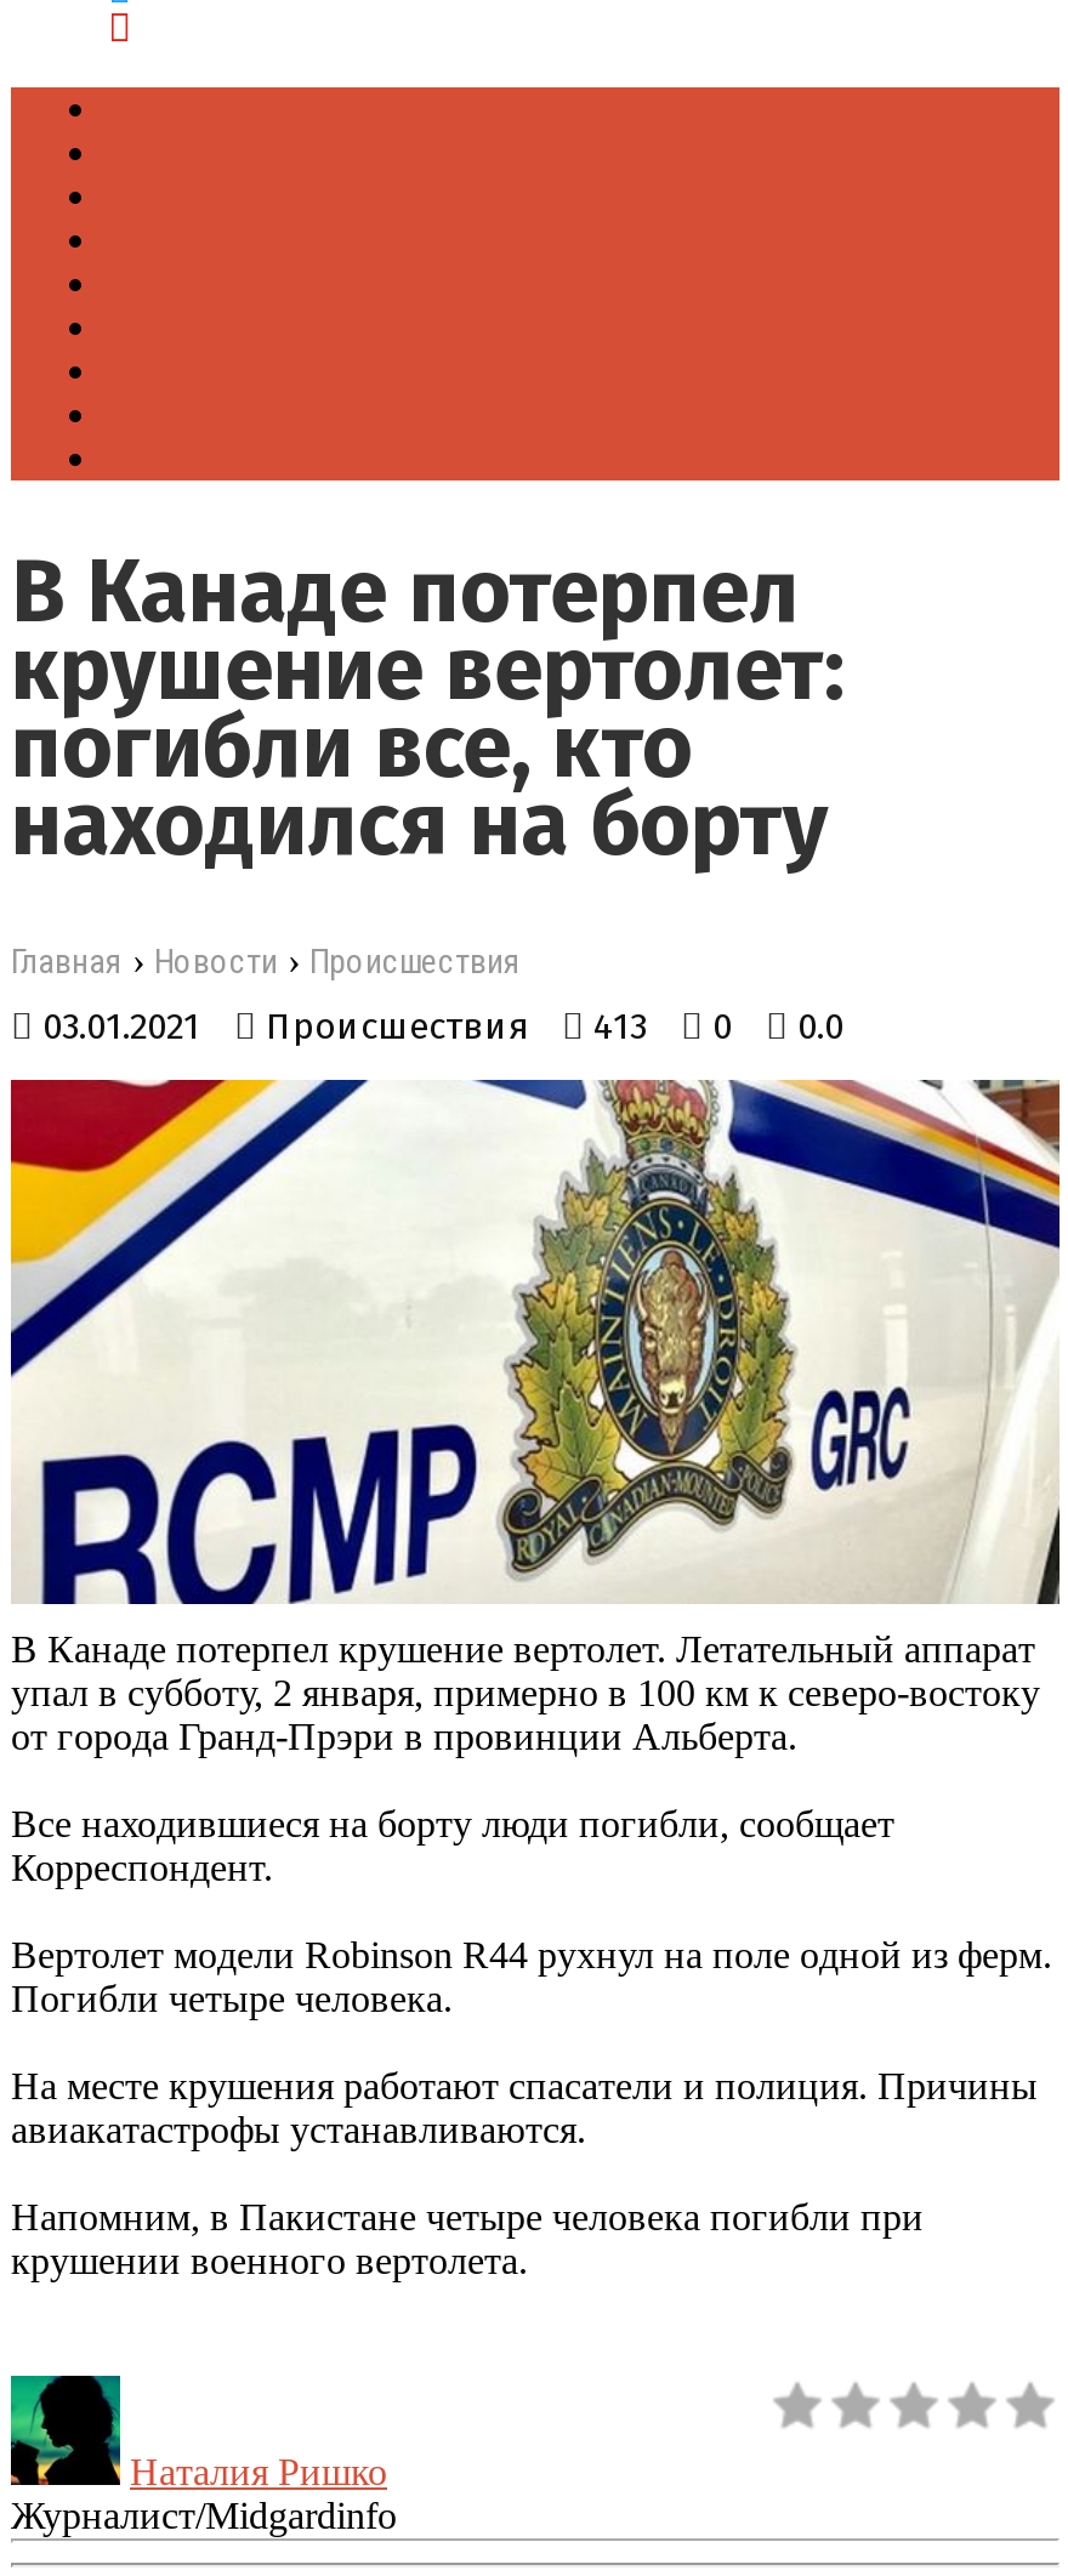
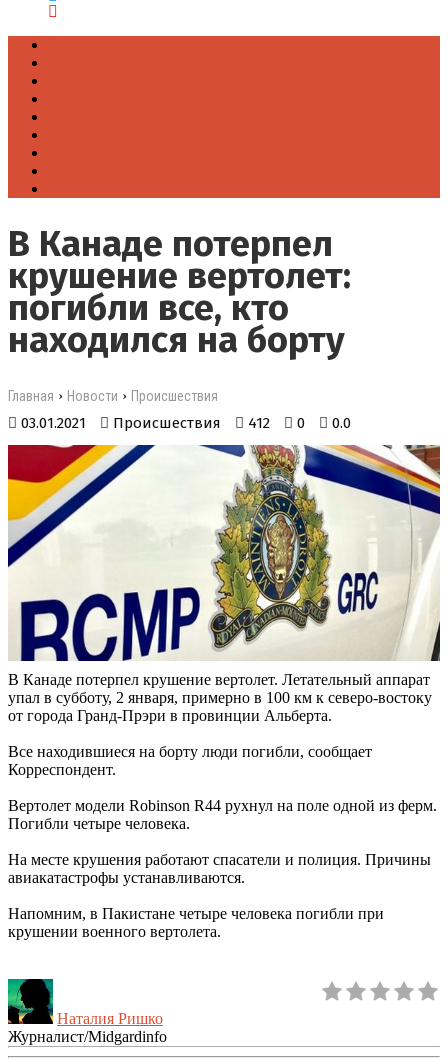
[42,1004,843,1048] 03.01.2021 Происшествия 413 0 0.0 -> [21,414,351,432] 03.01.2021 Происшествия 412 0 0.0

